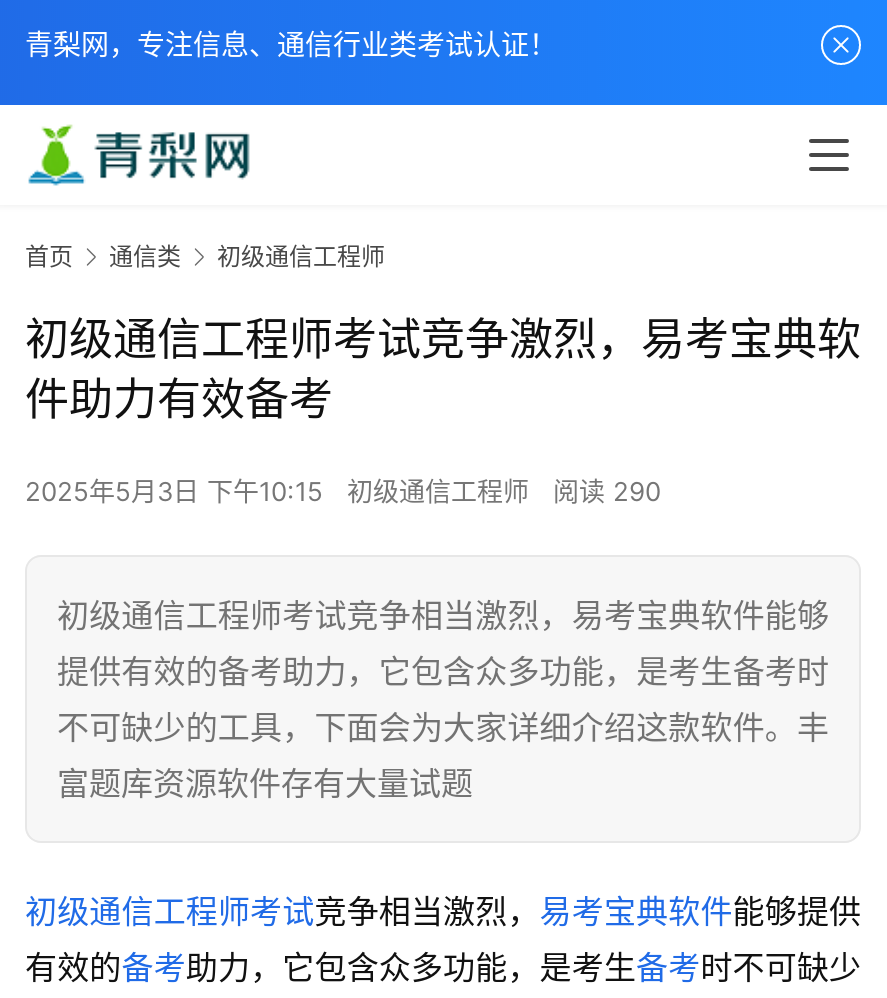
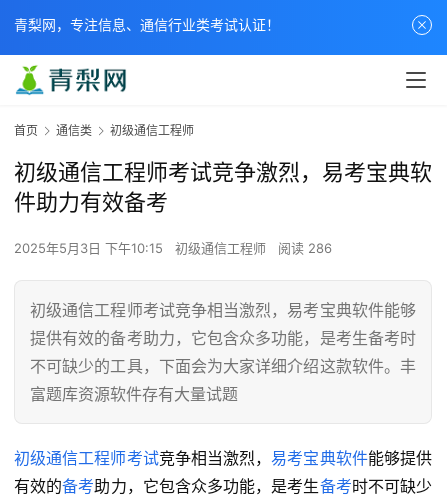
[25,475,661,507] 2025年5月3日 下午10:15 初级通信工程师 阅读 290 -> [14,240,332,256] 2025年5月3日 下午10:15 初级通信工程师 阅读 286

